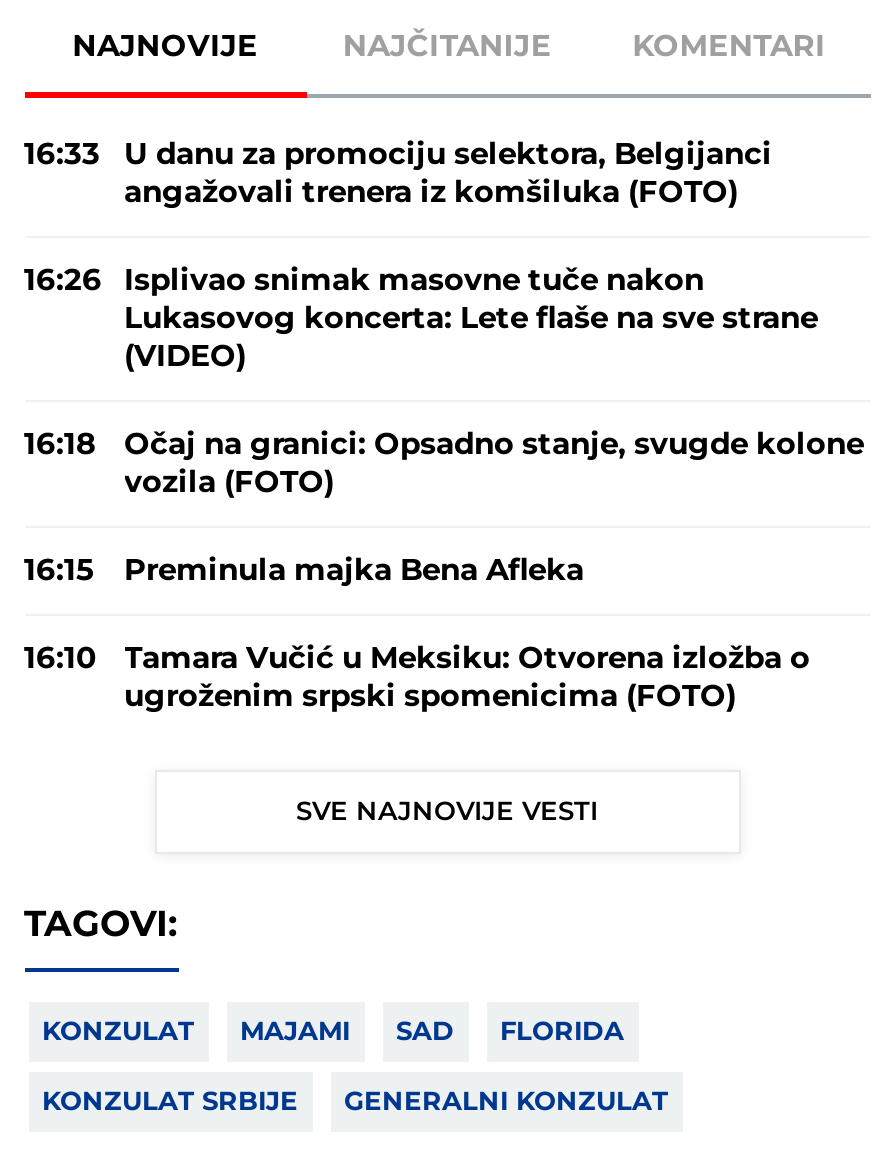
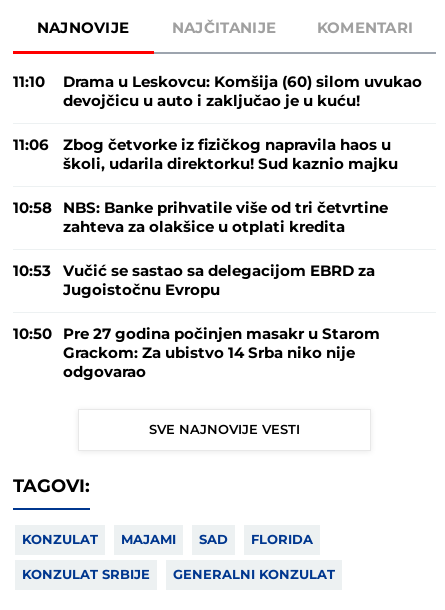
[24,132,818,380] 16:33 | Isplivao snimak masovne tuče nakon | Lukasovog koncerta: Lete flaše na sve strane | (VIDEO) -> [12,71,397,176] 11:10 | Zbog četvorke iz fizičkog napravila haos u | školi, udarila direktorku! Sud kaznio majku
[124,132,772,216] U danu za promociju selektora, Belgijanci | angažovali trenera iz komšiluka (FOTO) -> [62,71,421,113] Drama u Leskovcu: Komšija (60) silom uvukao | devojčicu u auto i zaključao je u kuću!
[24,258,102,304] 16:26 -> [12,134,387,239] 11:06 | NBS: Banke prihvatile više od tri četvrtine | zahteva za olakšice u otplati kredita
[24,422,810,720] 16:18 | Preminula majka Bena Afleka | 16:15 | Tamara Vučić u Meksiku: Otvorena izložba o | ugroženim srpski spomenicima (FOTO) -> [12,260,379,384] 10:53 | Pre 27 godina počinjen masakr u Starom | Grackom: Za ubistvo 14 Srba niko nije | odgovarao
[124,422,864,506] Očaj na granici: Opsadno stanje, svugde kolone | vozila (FOTO) -> [12,197,374,302] 10:58 | Vučić se sastao sa delegacijom EBRD za | Jugoistočnu Evropu
[24,636,96,682] 16:10 -> [12,323,51,346] 10:50

